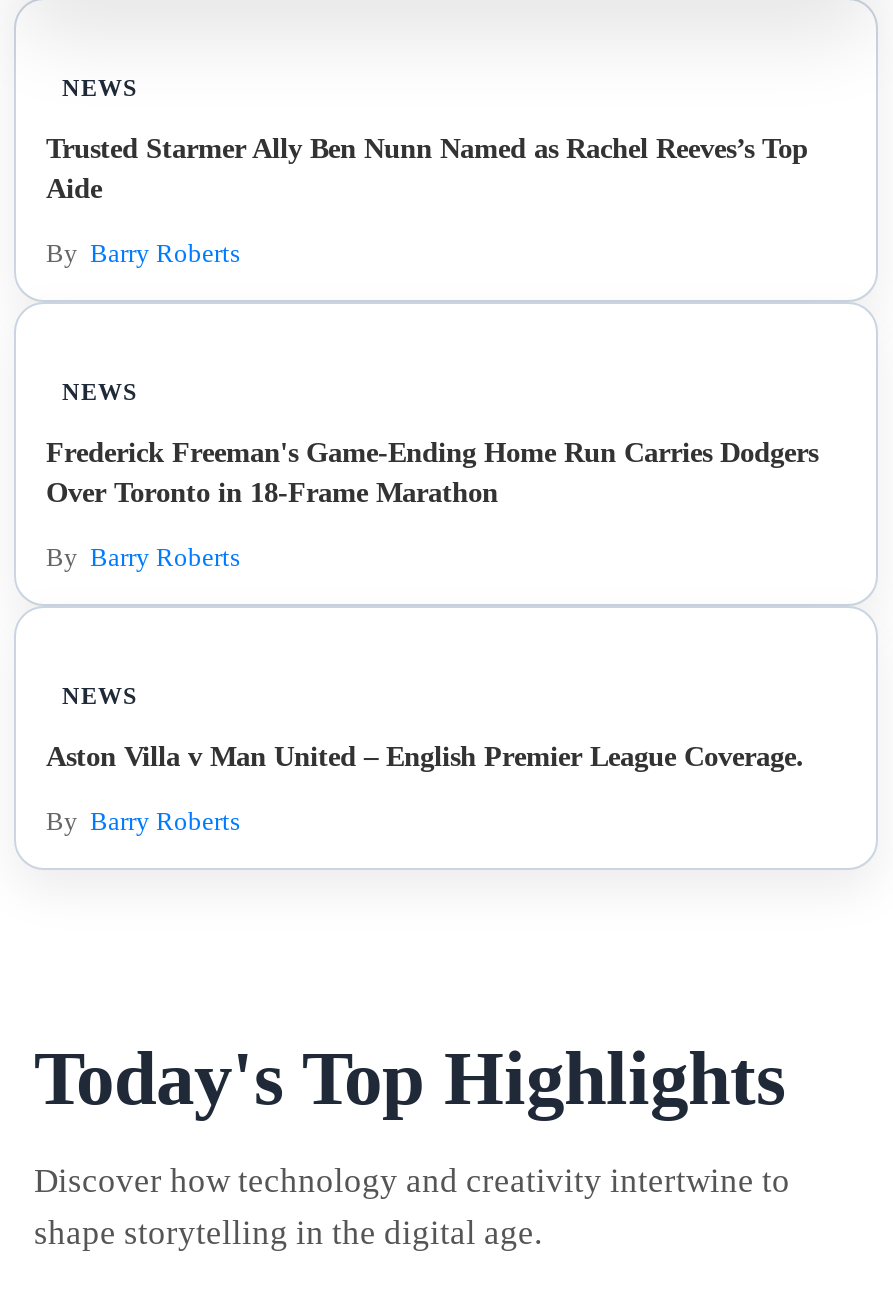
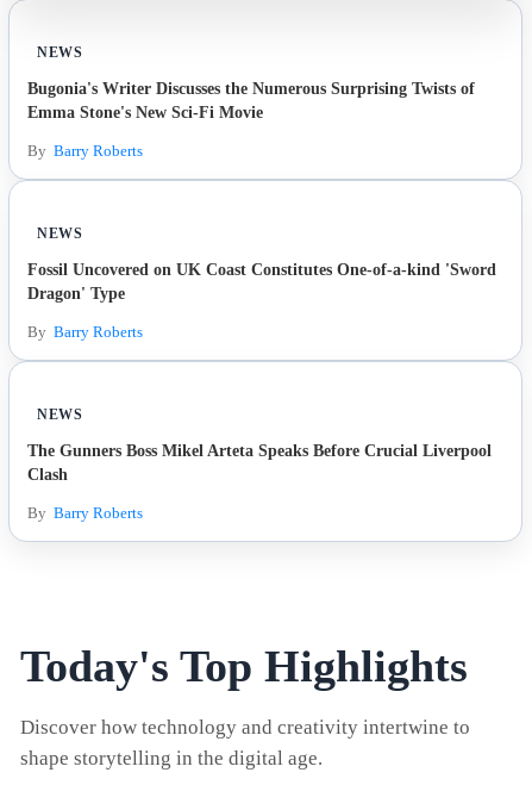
[46,132,808,204] Trusted Starmer Ally Ben Nunn Named as Rachel Reeves’s Top | Aide -> [27,79,475,122] Bugonia's Writer Discusses the Numerous Surprising Twists of | Emma Stone's New Sci-Fi Movie
[46,436,818,508] Frederick Freeman's Game-Ending Home Run Carries Dodgers | Over Toronto in 18-Frame Marathon -> [27,260,496,303] Fossil Uncovered on UK Coast Constitutes One-of-a-kind 'Sword | Dragon' Type
[46,740,804,772] Aston Villa v Man United – English Premier League Coverage. -> [27,441,492,484] The Gunners Boss Mikel Arteta Speaks Before Crucial Liverpool | Clash

